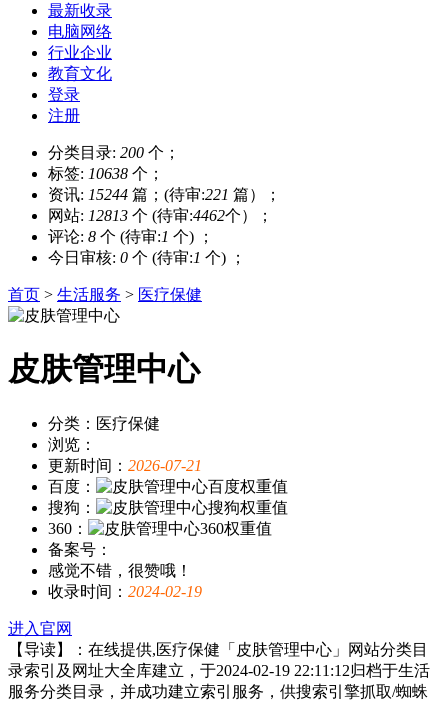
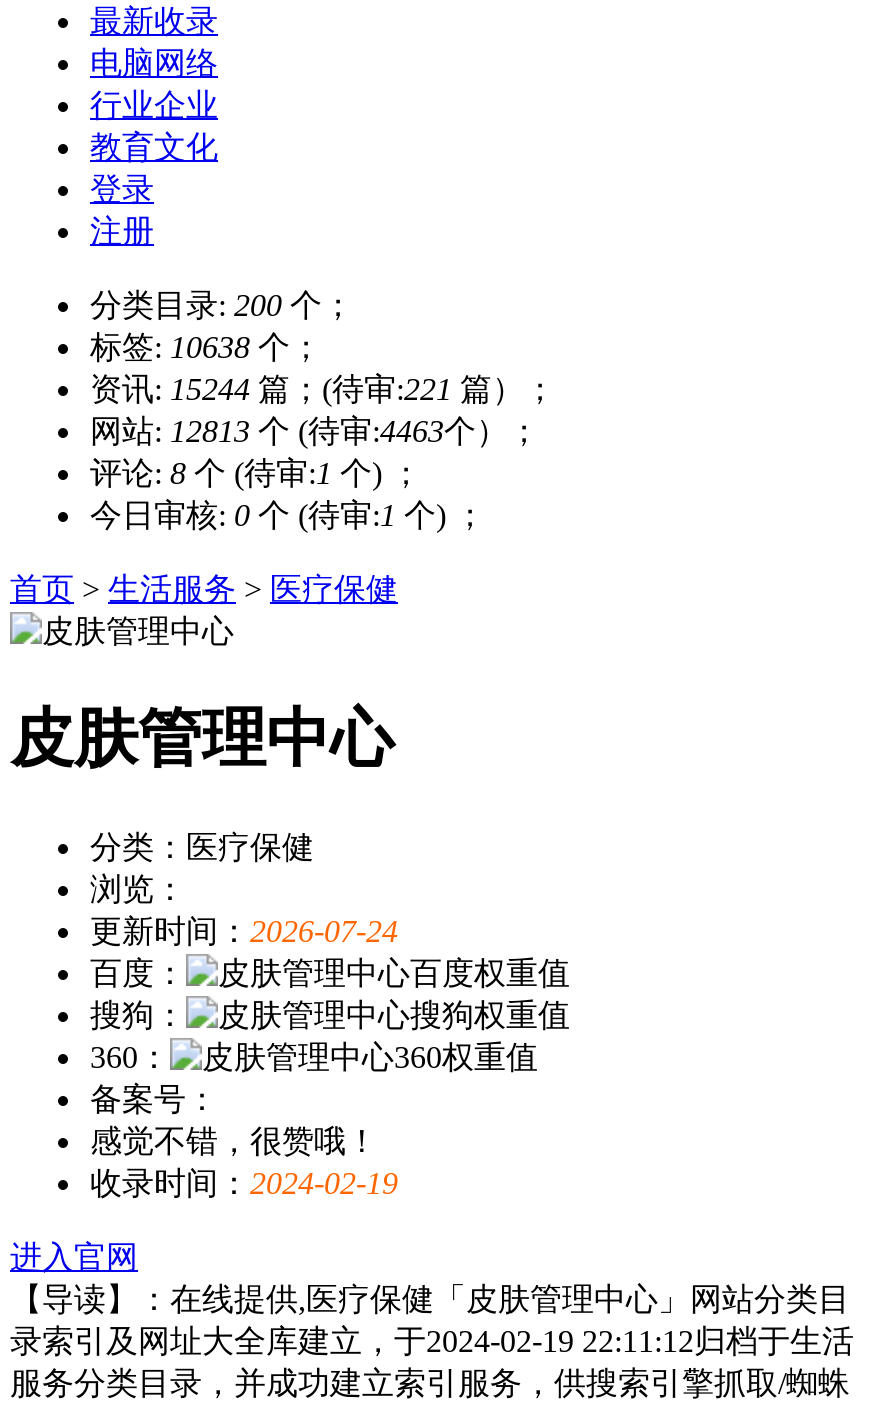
[48,207,273,224] 网站: 12813个 (待审:4462个）； -> [90,414,540,448] 网站: 12813个 (待审:4463个）；
[48,457,202,474] 更新时间：2026-07-21 -> [90,914,398,948] 更新时间：2026-07-24

